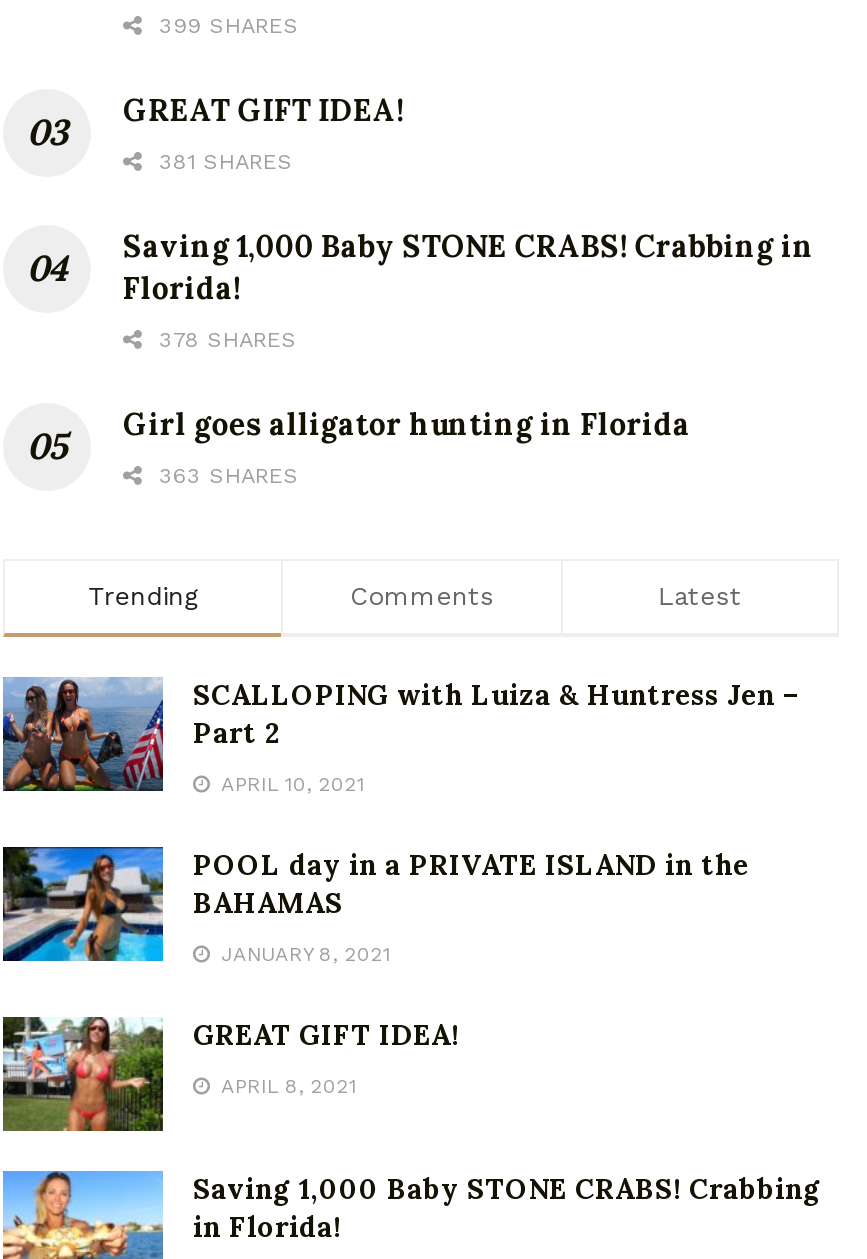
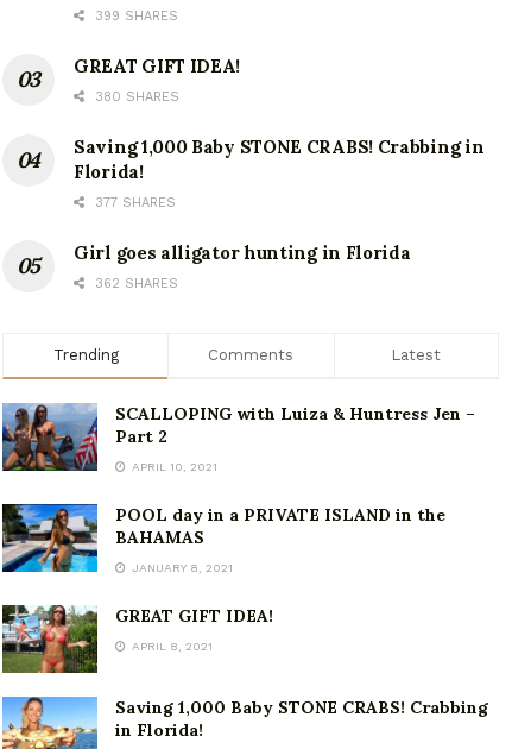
[151,149,293,175] 381 SHARES -> [90,89,179,105] 380 SHARES
[151,327,297,353] 378 SHARES -> [90,195,176,211] 377 SHARES
[151,463,299,489] 363 SHARES -> [90,276,178,292] 362 SHARES

